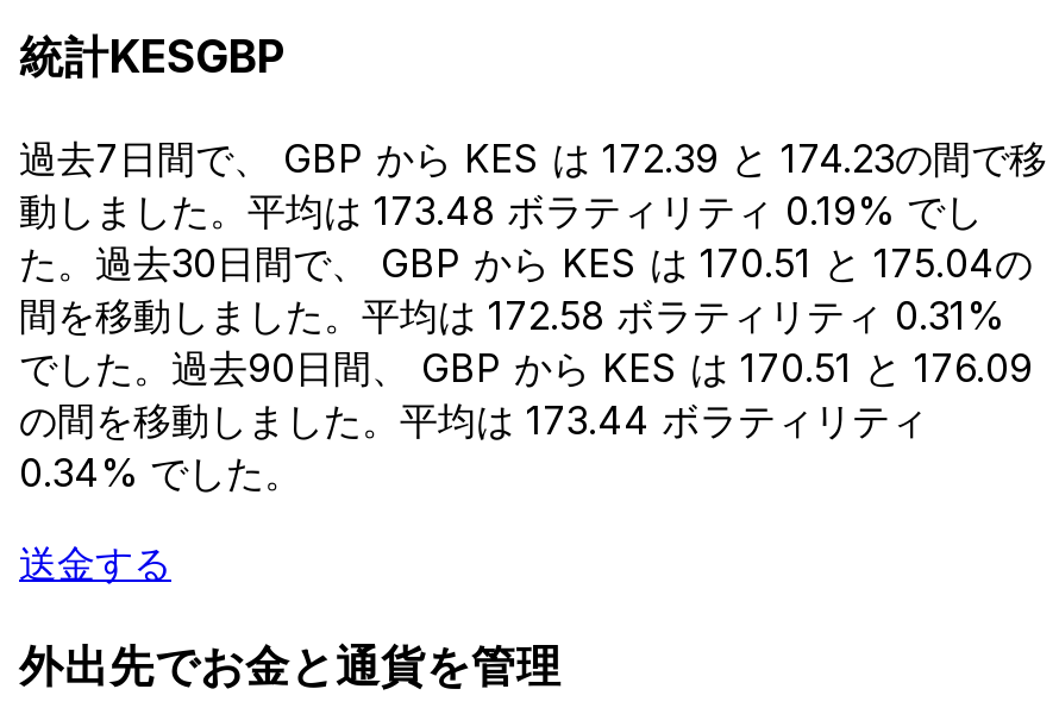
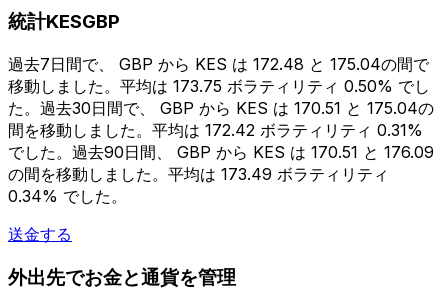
[19,135,1047,235] 過去7日間で、 GBP から KES は 172.39 と 174.23の間で移 | 動しました。平均は 173.48 ボラティリティ 0.19% でし -> [8,54,430,96] 過去7日間で、 GBP から KES は 172.48 と 175.04の間で | 移動しました。平均は 173.75 ボラティリティ 0.50% でし
[19,292,1004,339] 間を移動しました。平均は 172.58 ボラティリティ 0.31% -> [8,120,423,140] 間を移動しました。平均は 172.42 ボラティリティ 0.31%
[19,397,928,444] の間を移動しました。平均は 173.44 ボラティリティ -> [8,164,389,184] の間を移動しました。平均は 173.49 ボラティリティ

